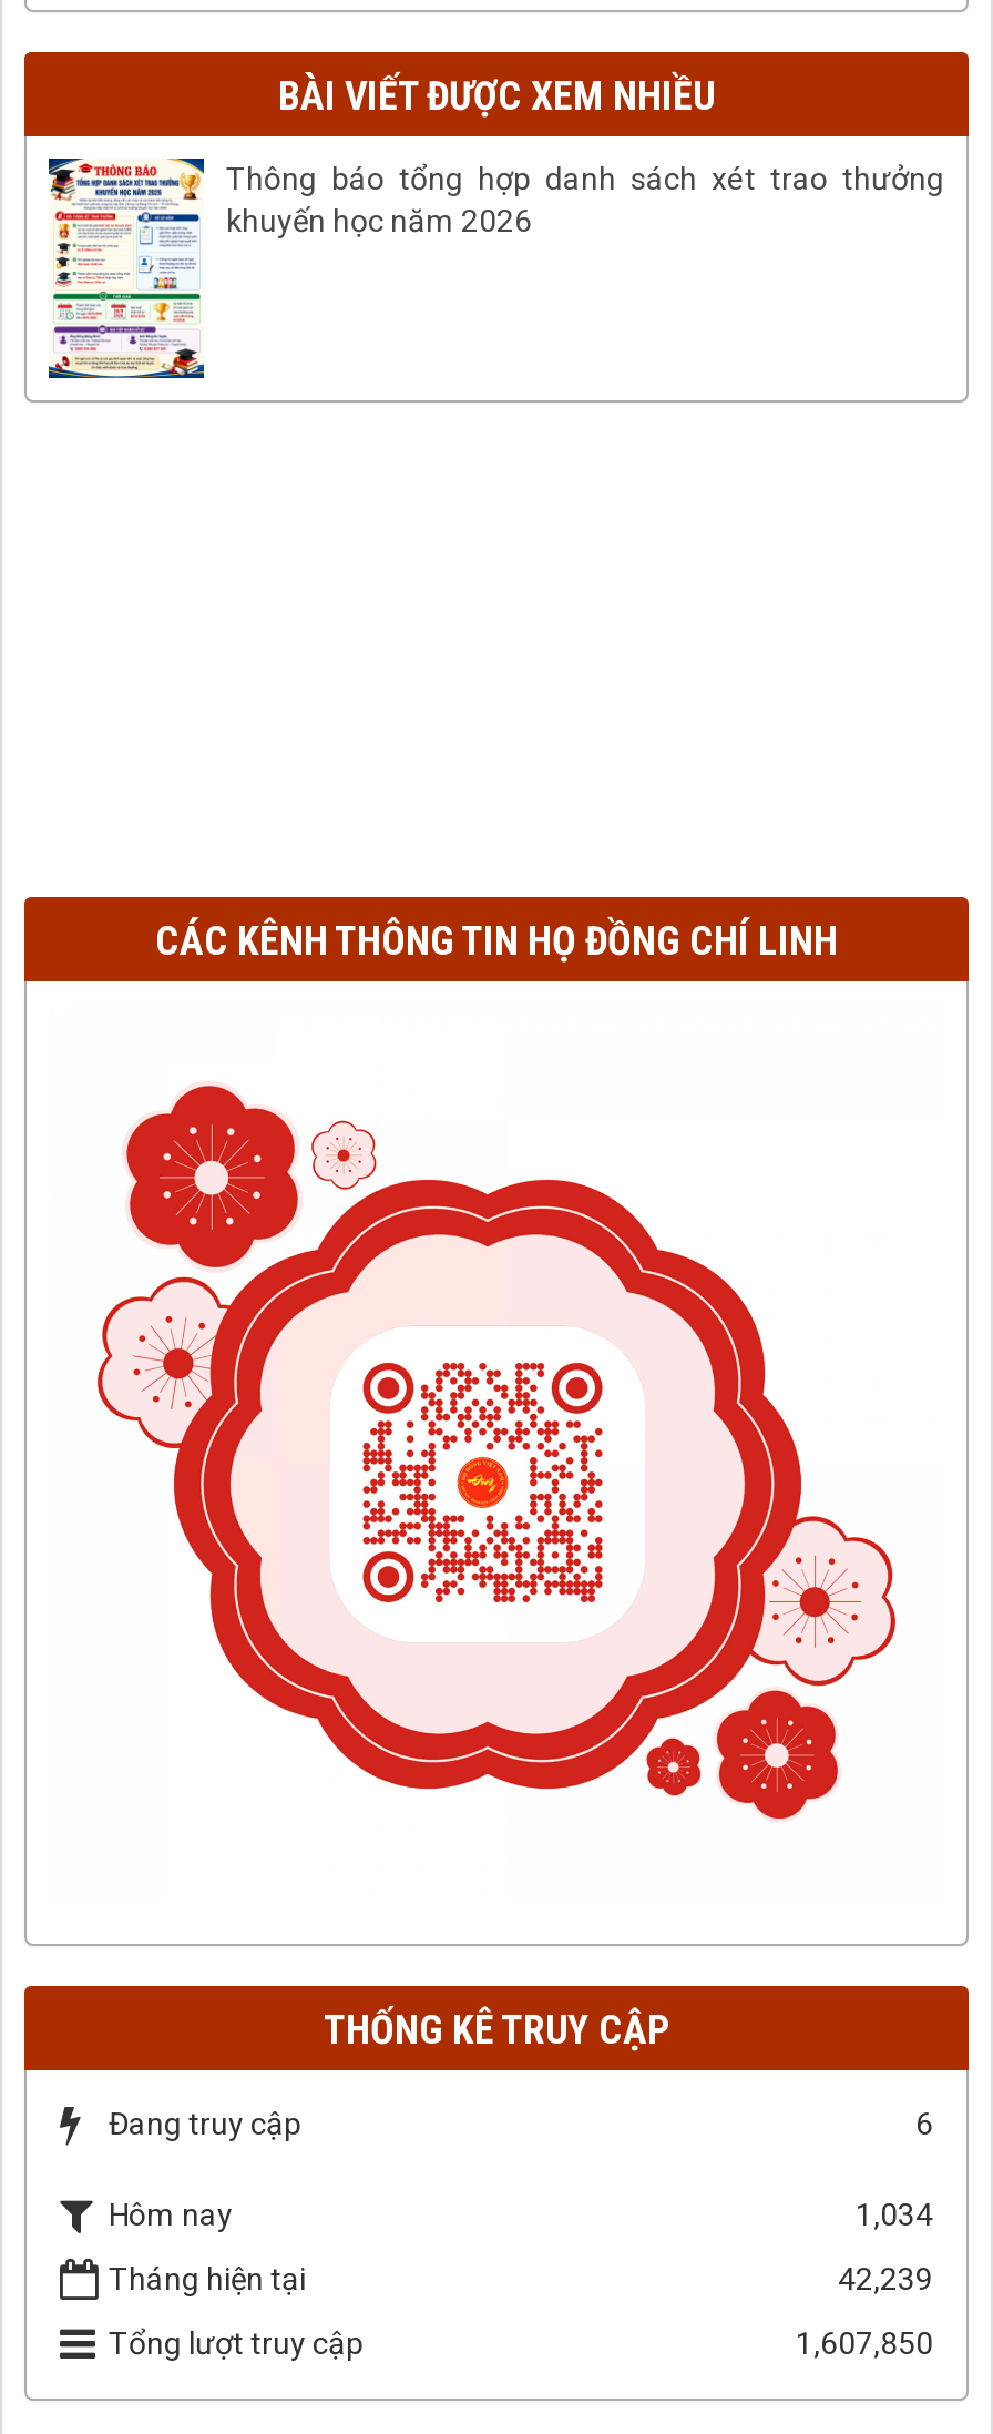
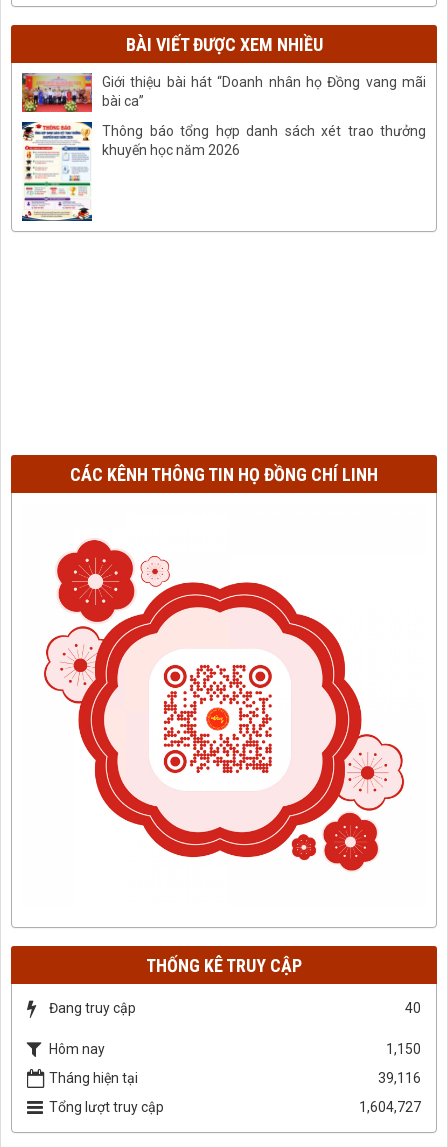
none -> [21,72,426,112] [image] | Giới thiệu bài hát “Doanh nhân họ Đồng vang mãi | bài ca”
[915,2105,933,2140] 6 -> [405,1000,421,1016] 40
[856,2196,933,2231] 1,034 -> [386,1041,421,1057] 1,150
[838,2260,933,2296] 42,239 -> [378,1070,421,1086] 39,116
[796,2324,933,2360] 1,607,850 -> [359,1099,421,1115] 1,604,727

